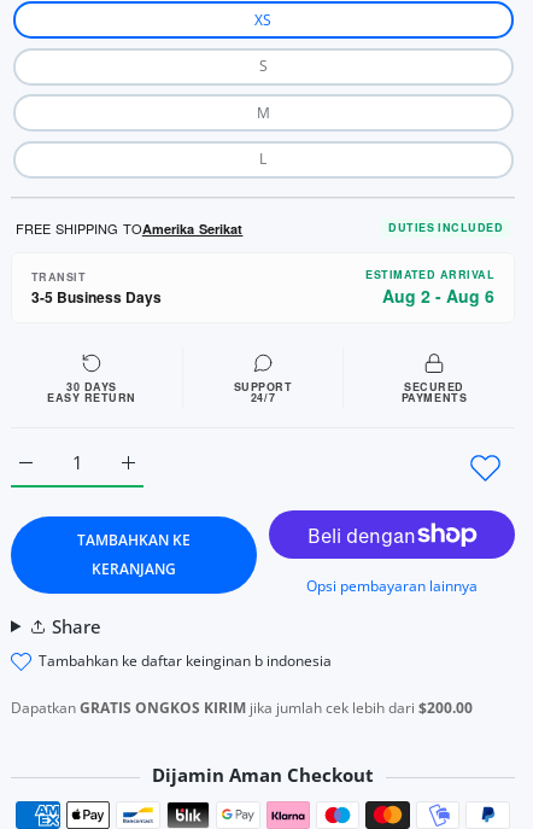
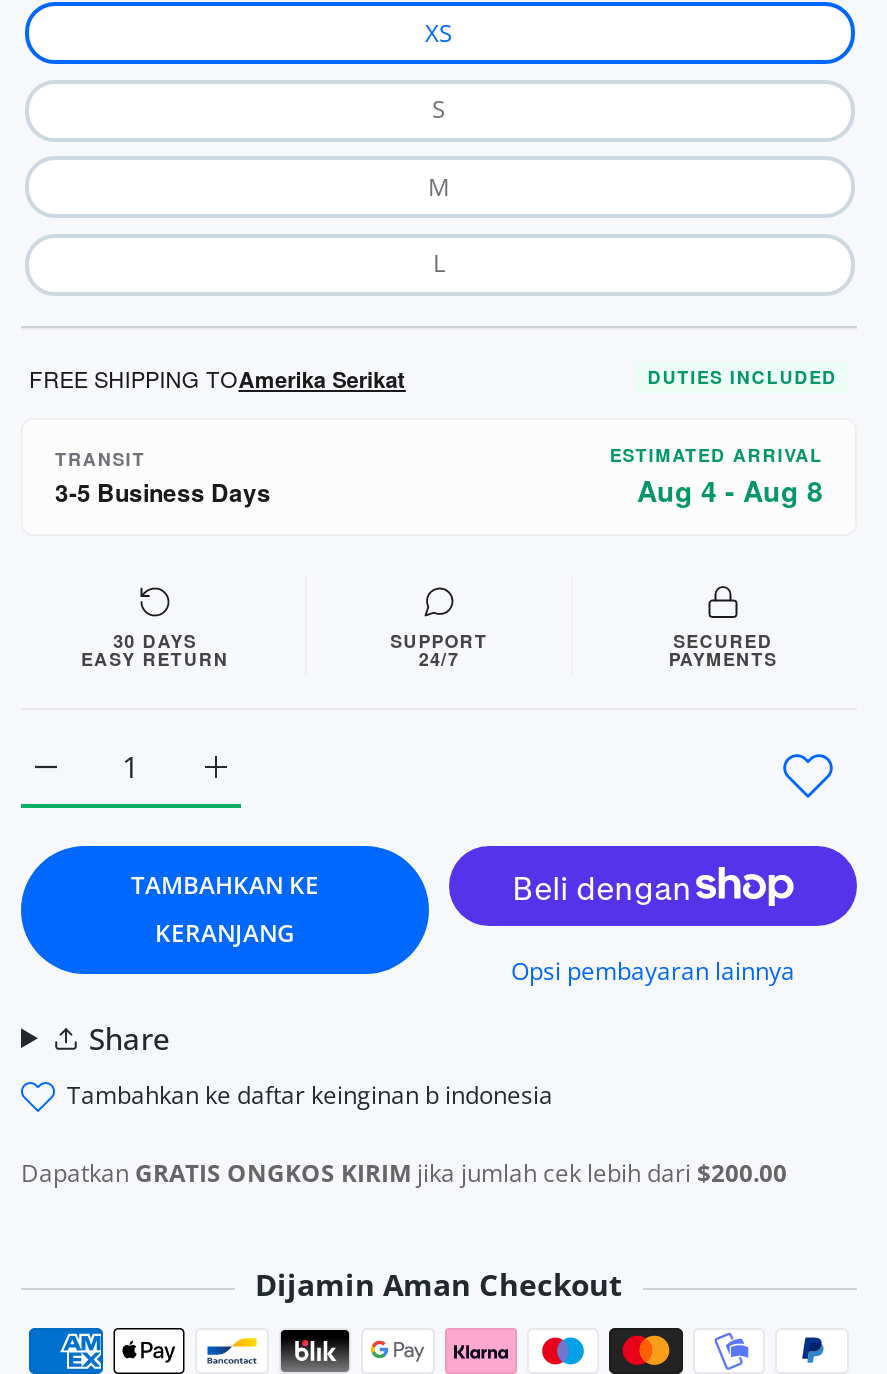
[382,284,494,308] Aug 2 - Aug 6 -> [637,470,823,510] Aug 4 - Aug 8

